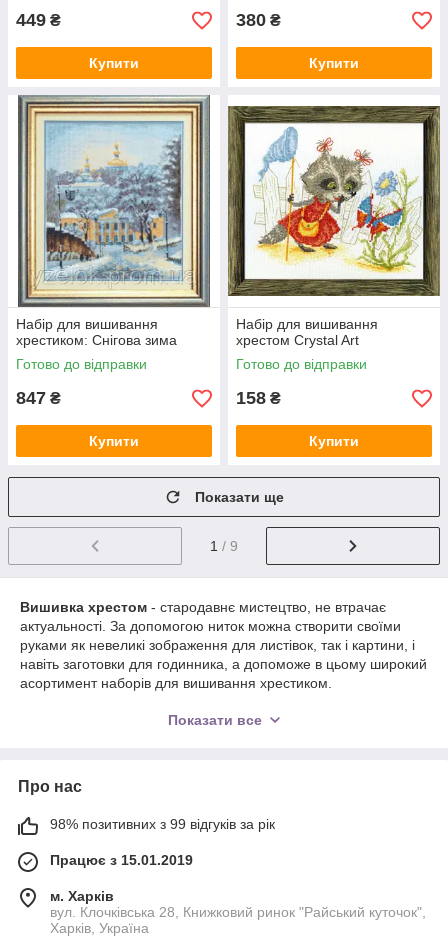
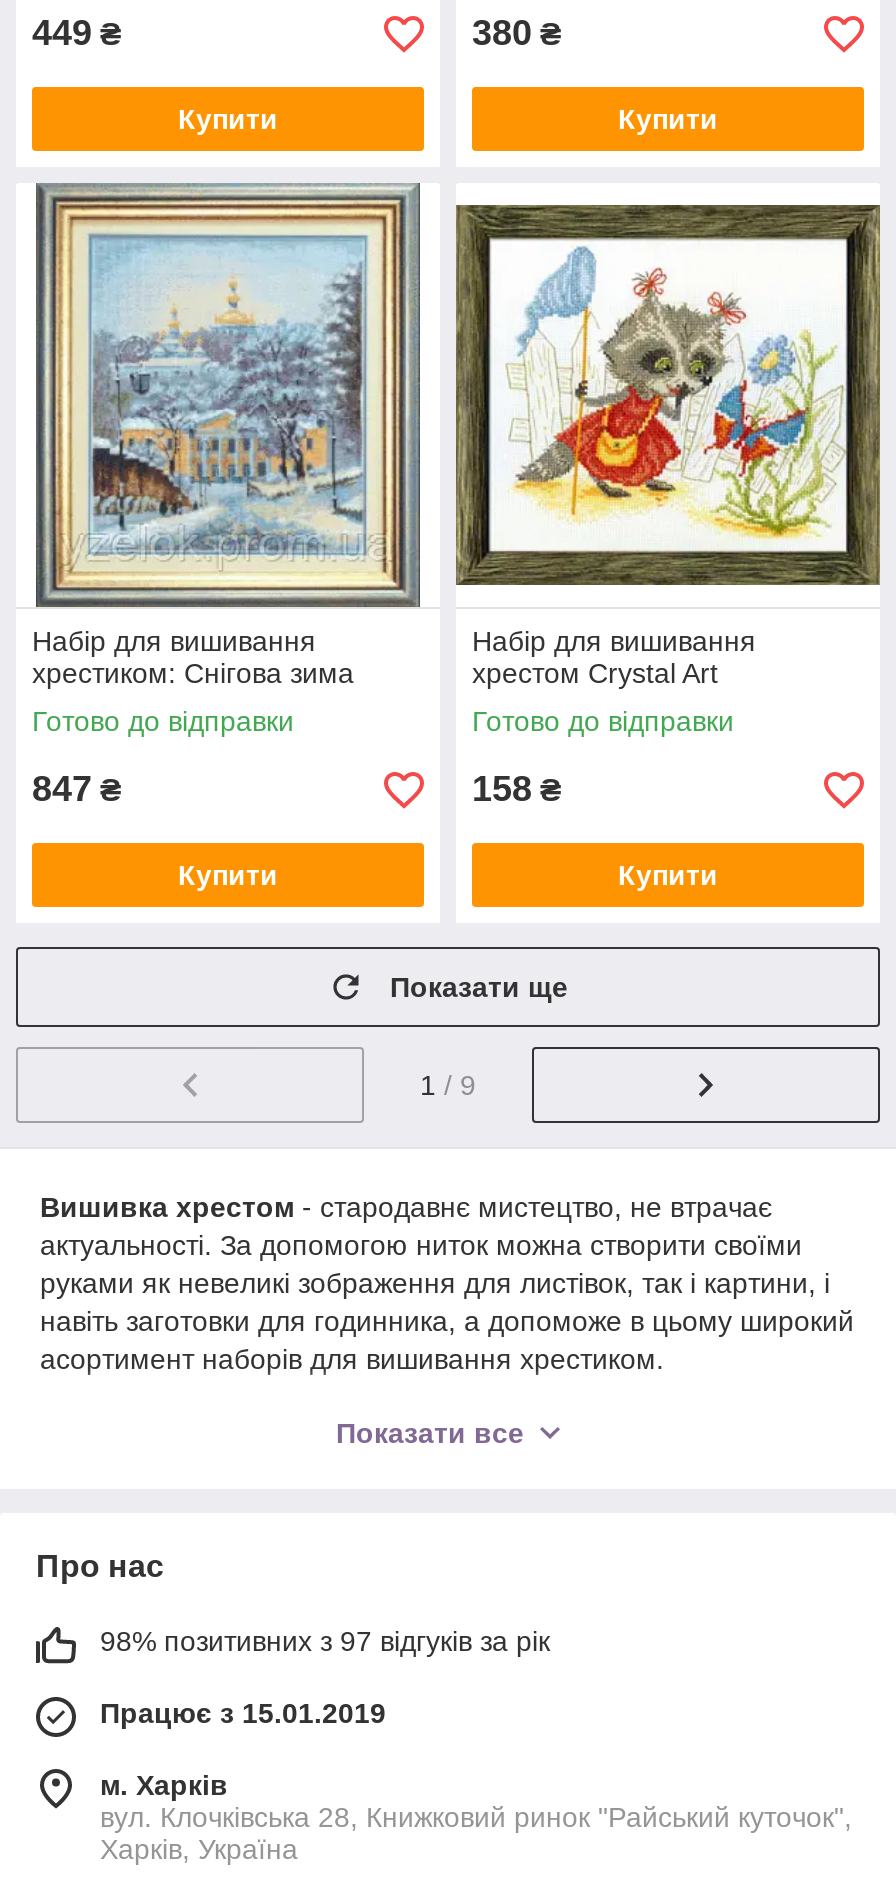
[50,816,275,832] 98% позитивних з 99 відгуків за рік -> [100,1625,550,1657] 98% позитивних з 97 відгуків за рік

